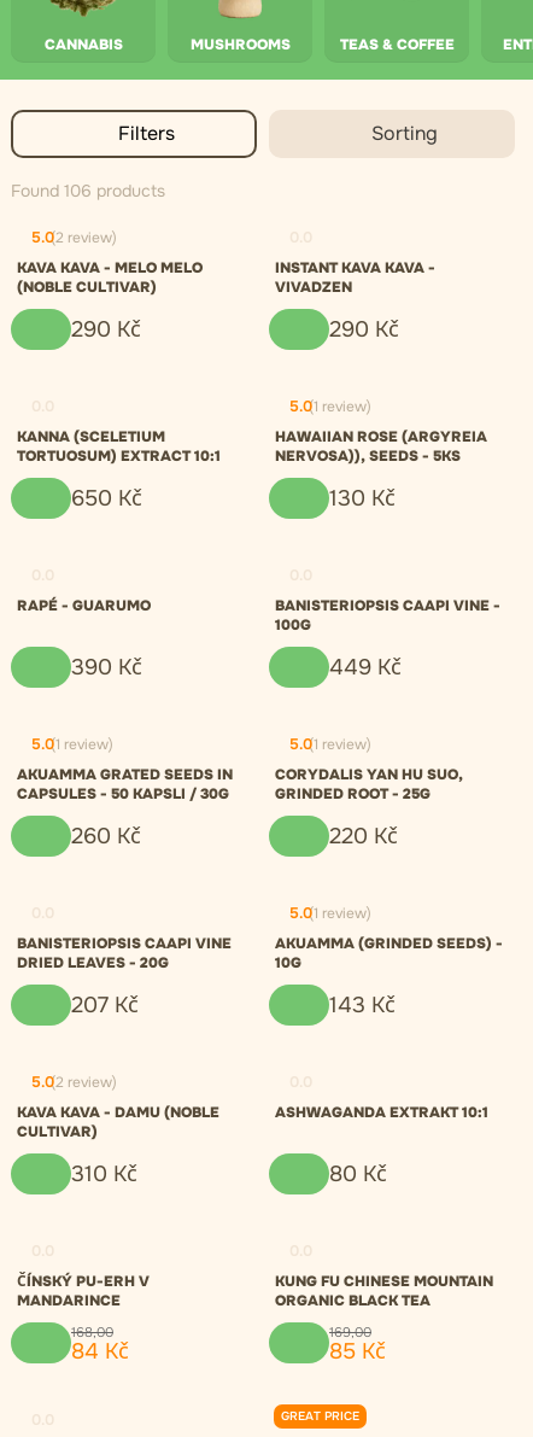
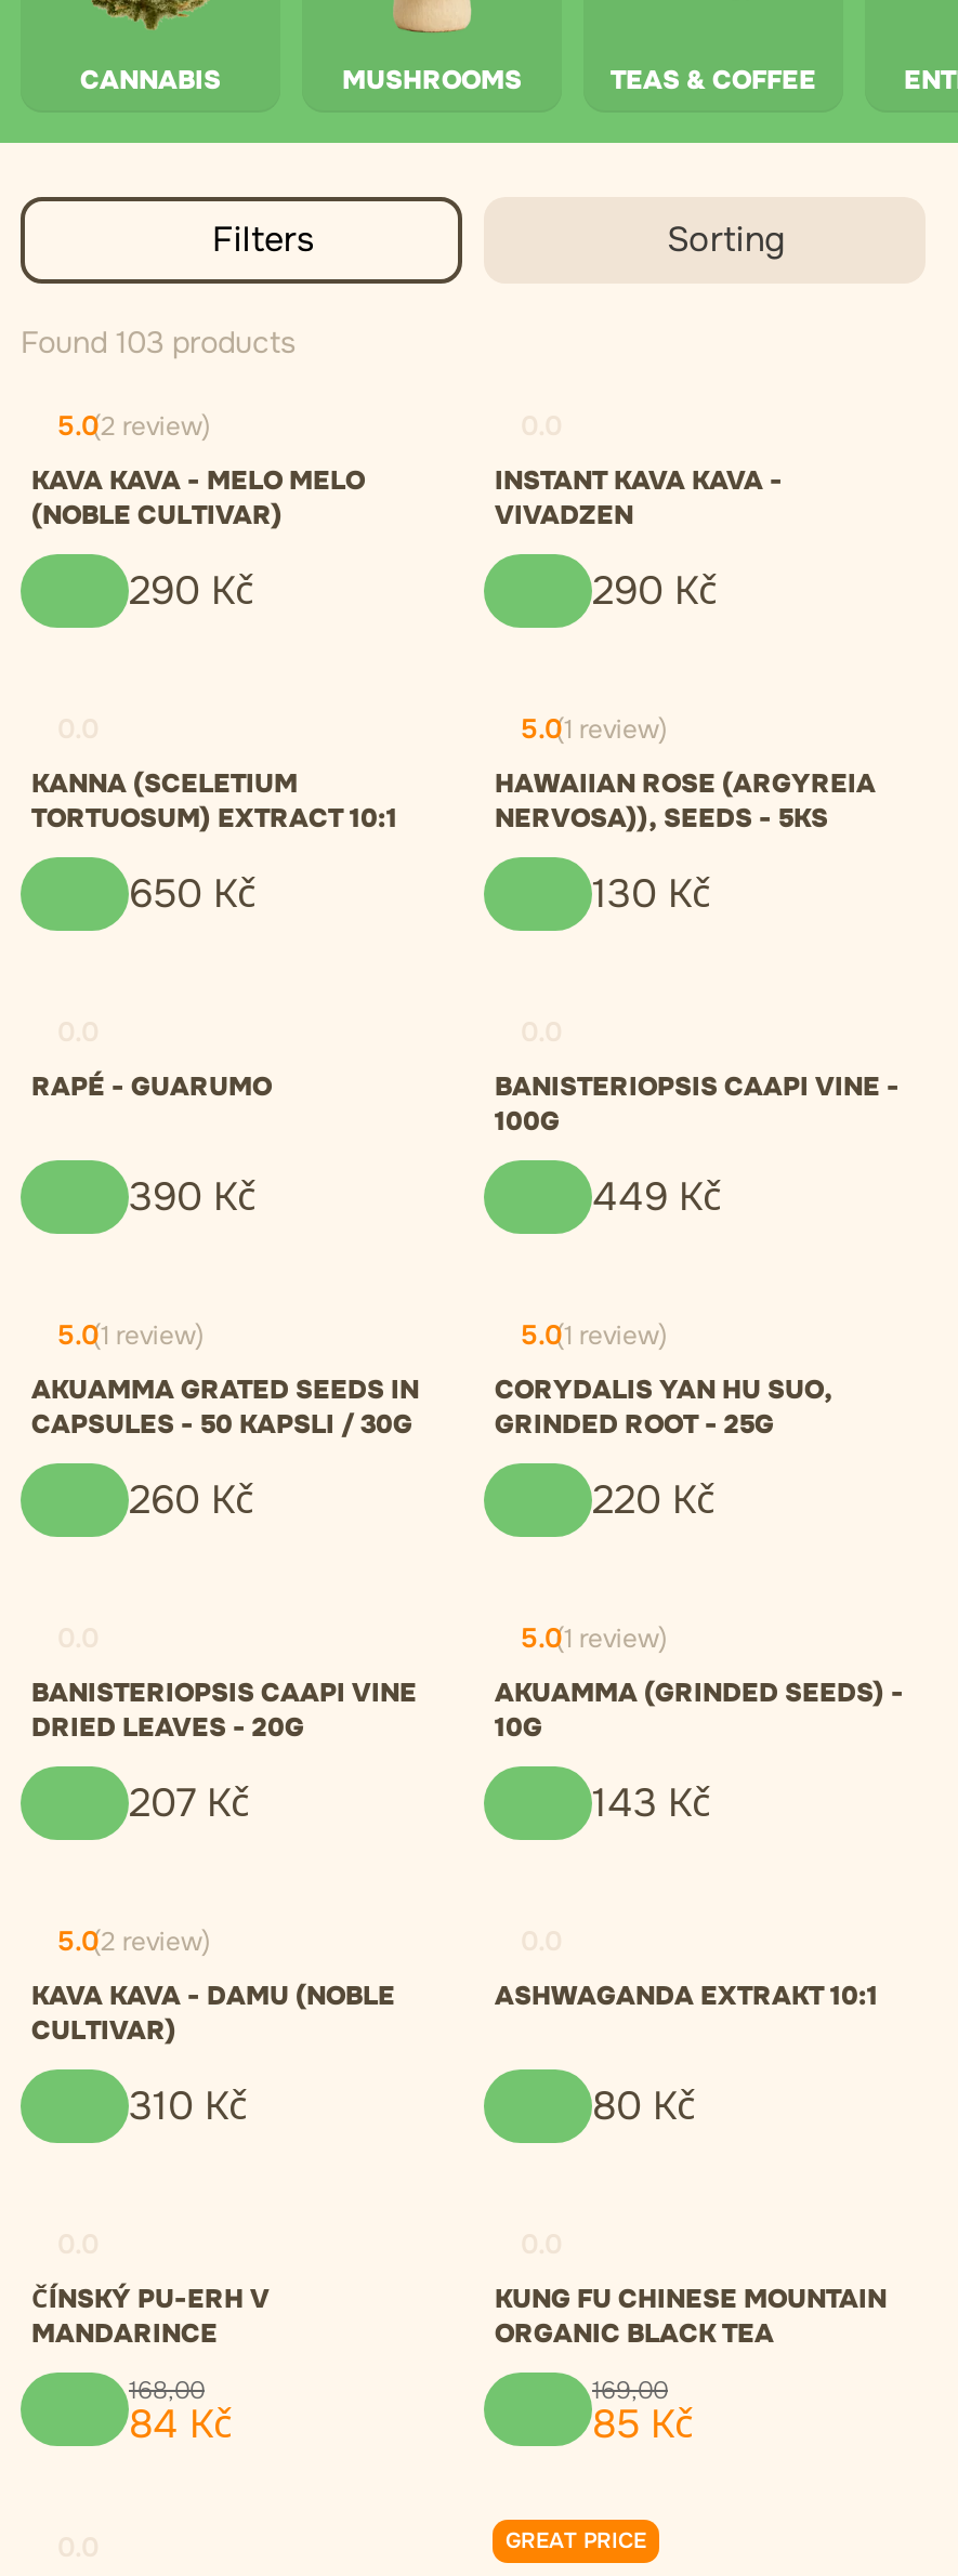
[11,180,165,202] Found 106 products -> [21,323,296,362] Found 103 products

